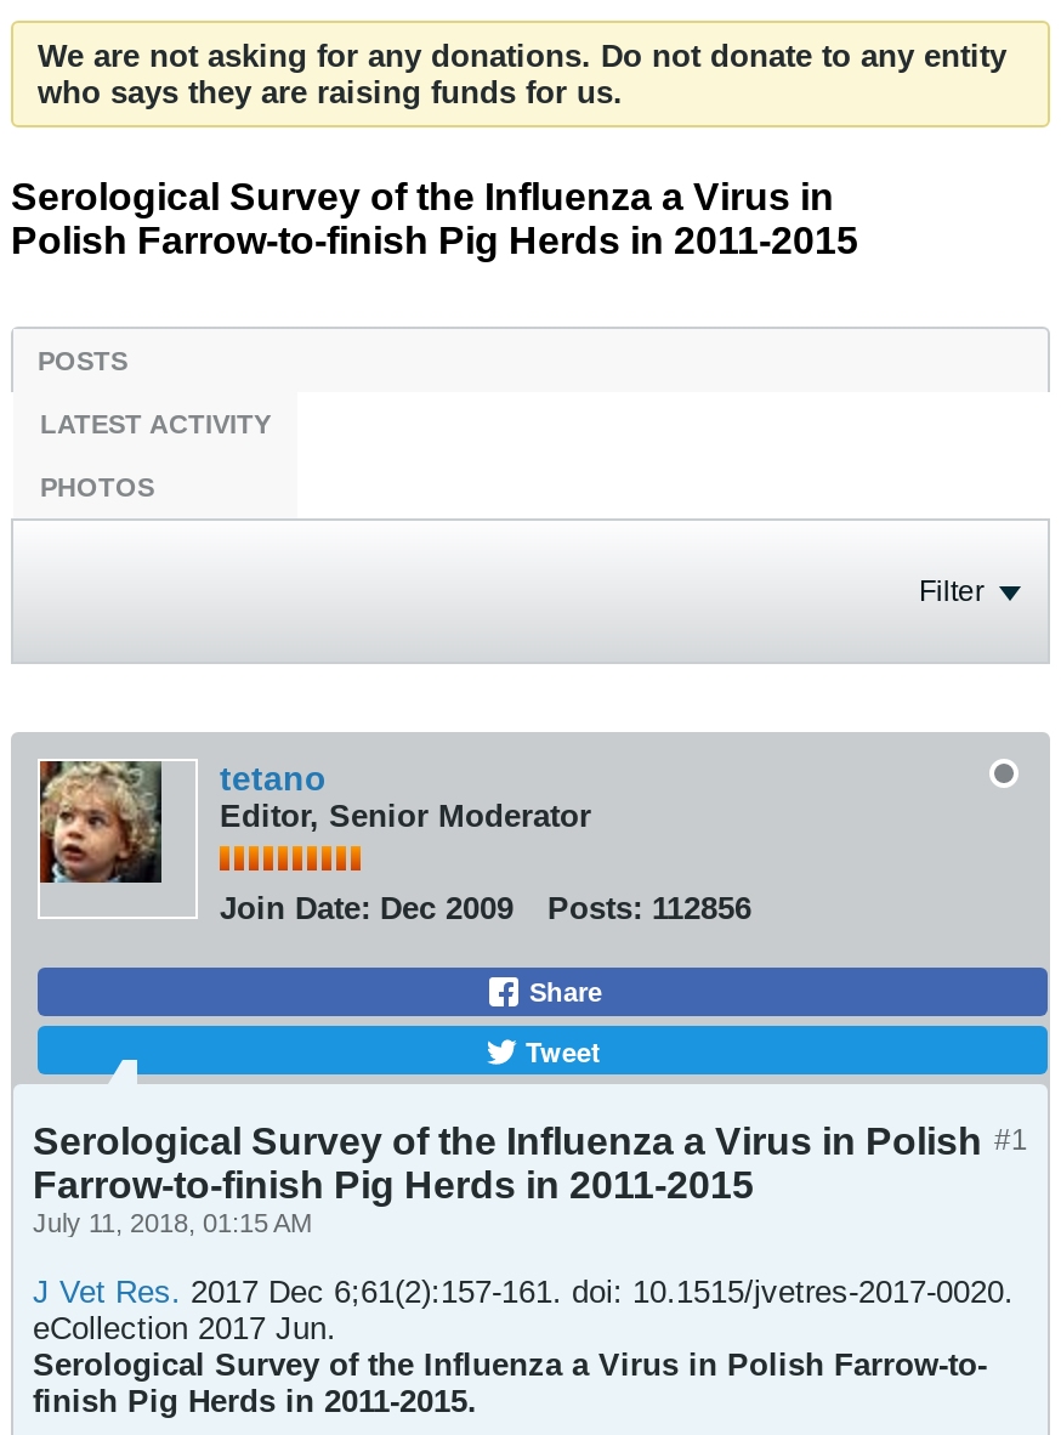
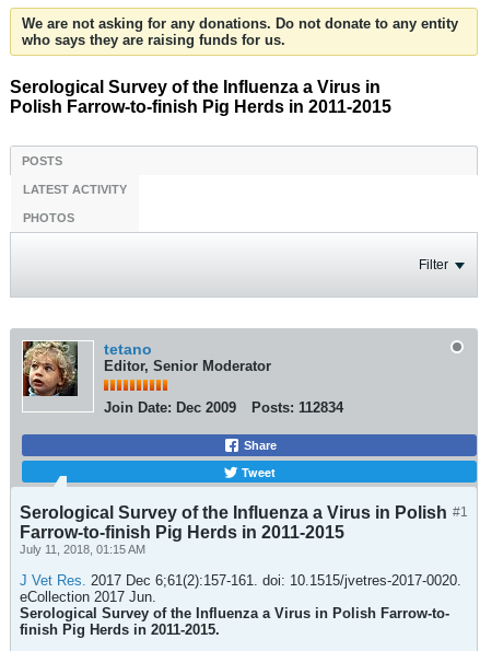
[220,890,751,926] Join Date: Dec 2009 Posts: 112856 -> [104,399,343,416] Join Date: Dec 2009 Posts: 112834

